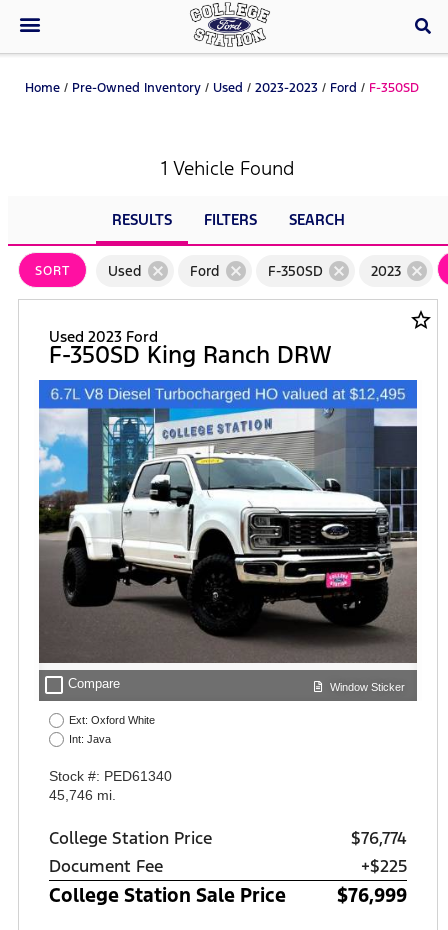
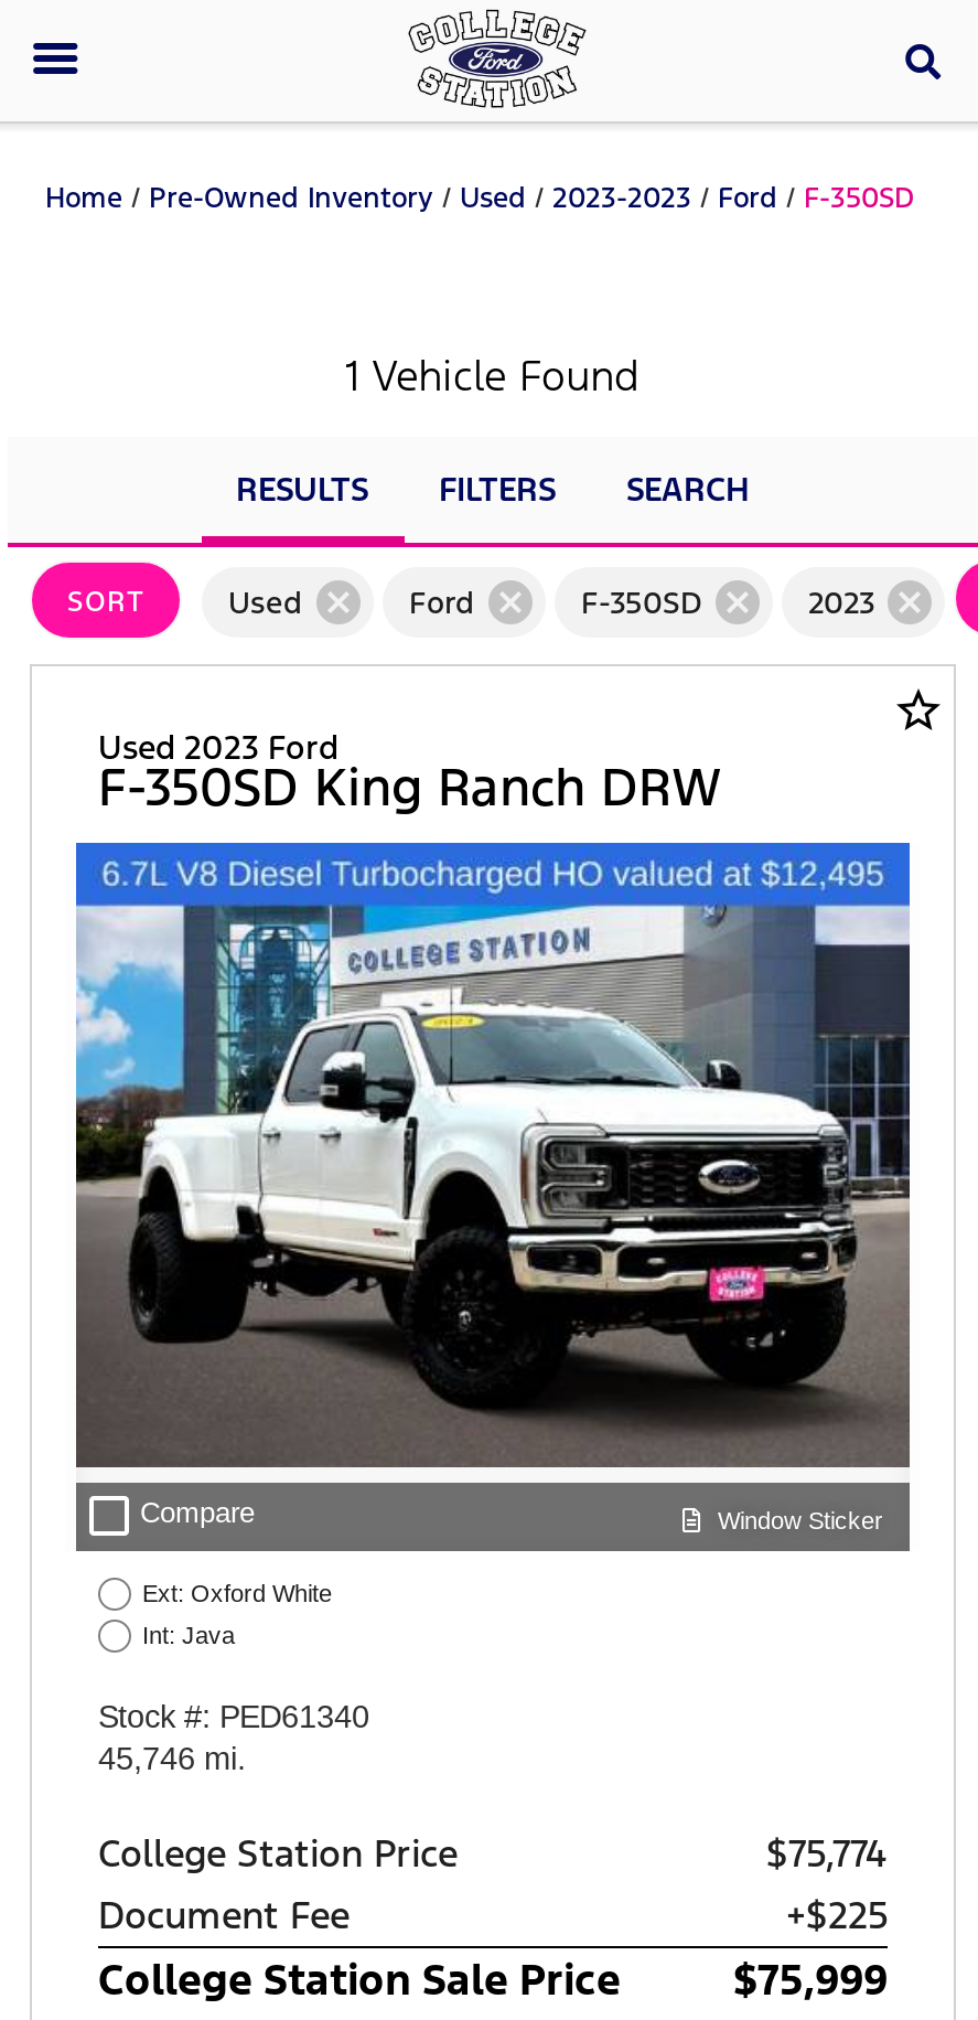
[351,827,407,849] $76,774 -> [766,1830,888,1878] $75,774
[337,883,407,907] $76,999 -> [733,1953,888,2006] $75,999

